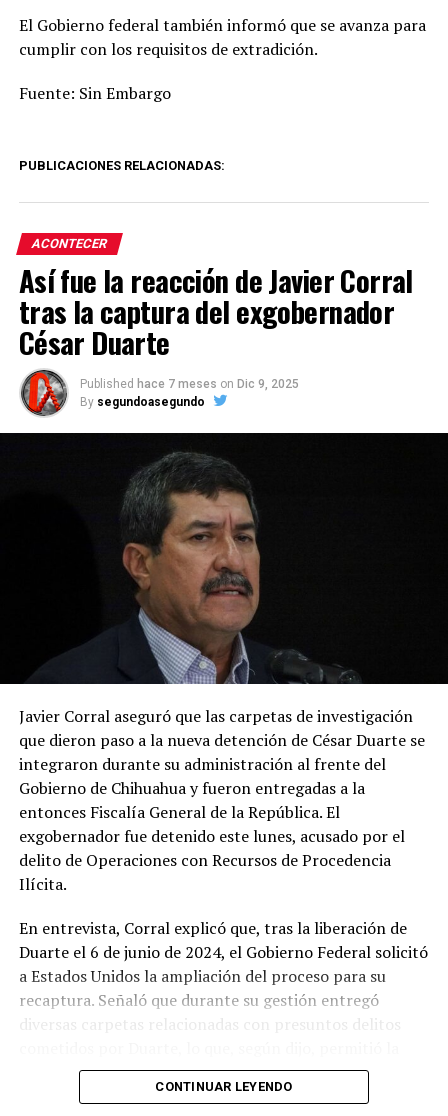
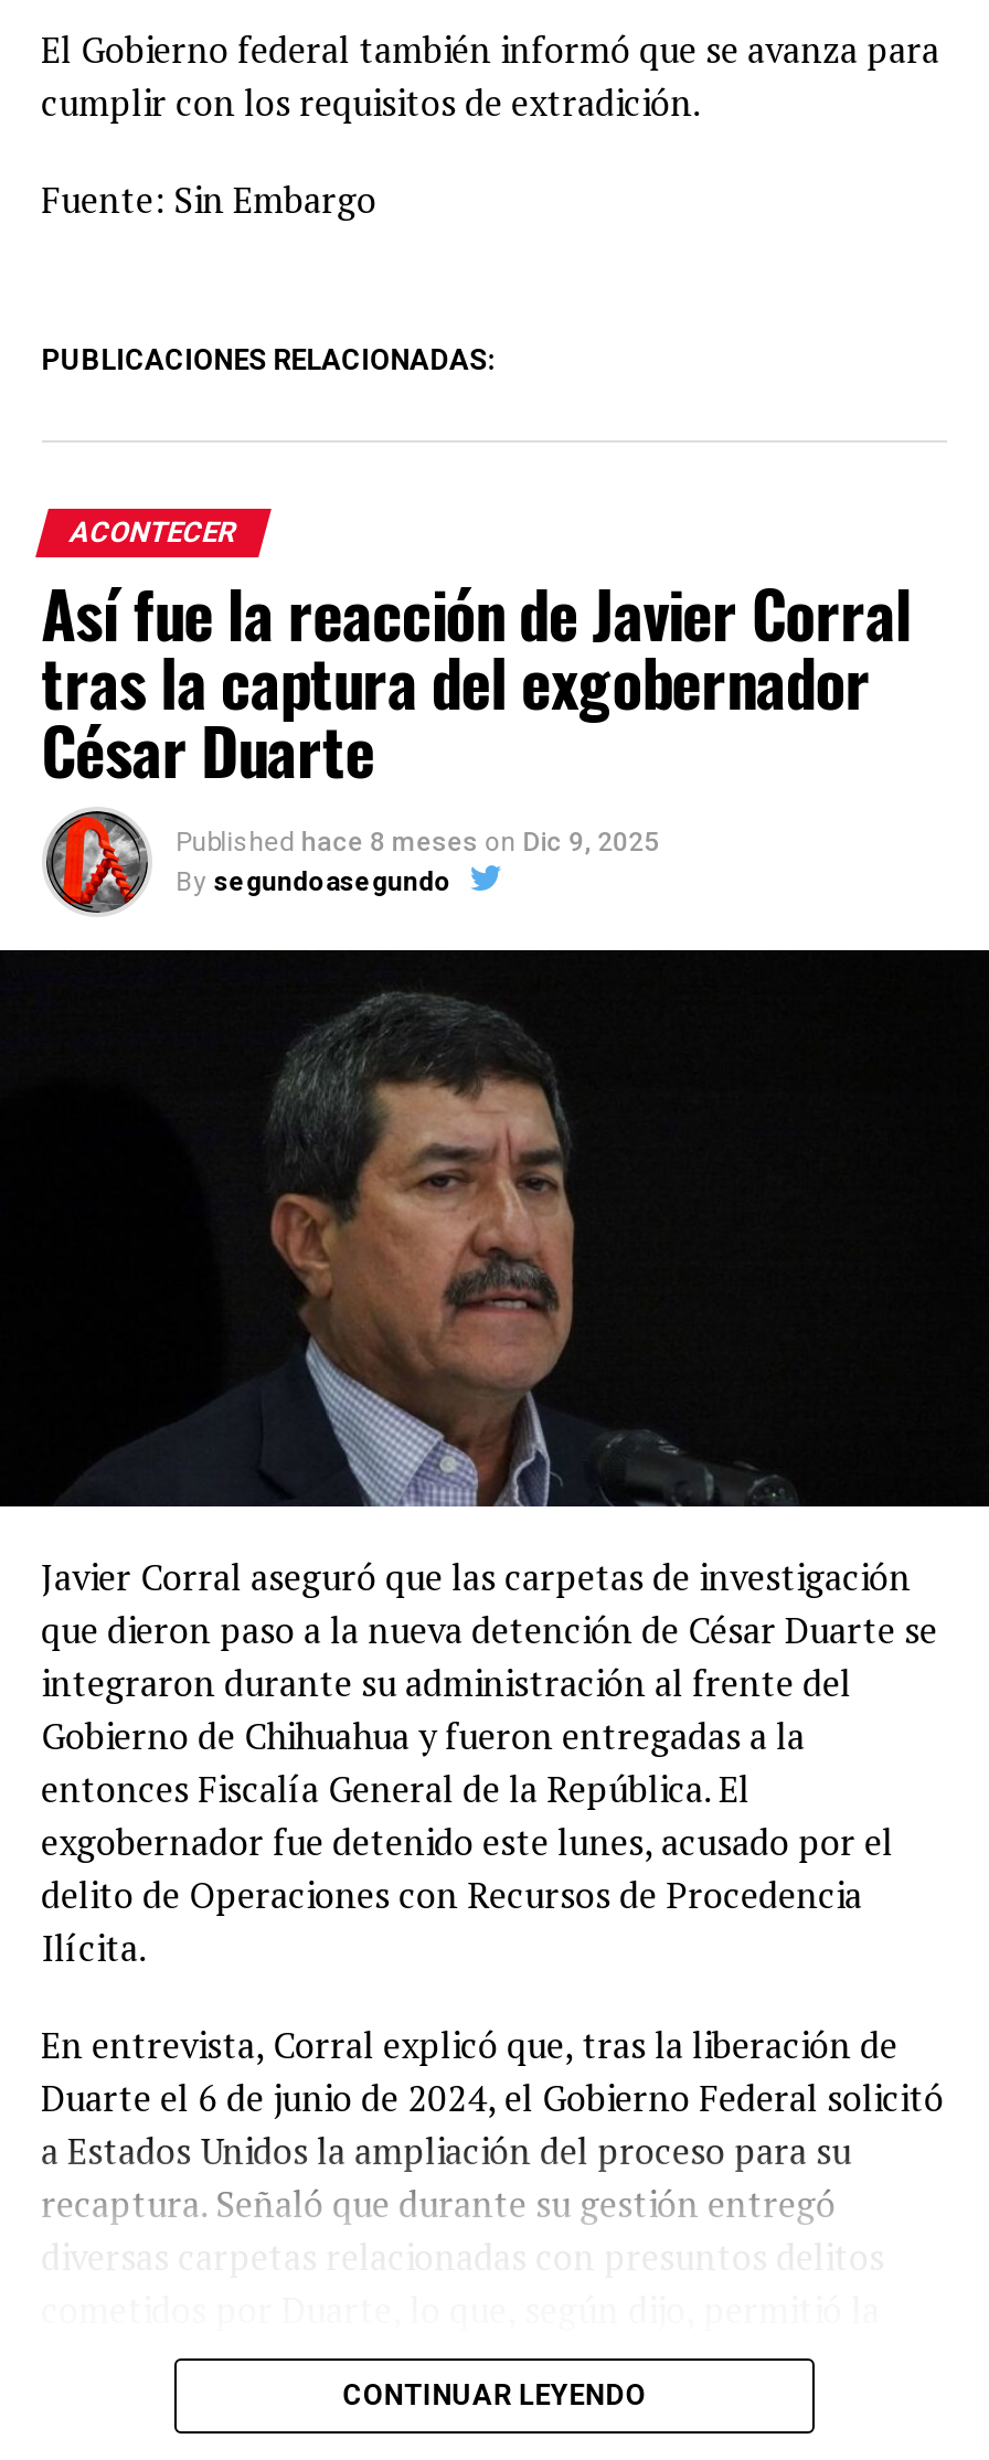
[80,377,299,391] Published hace 7 meses on Dic 9, 2025 -> [176,827,659,858] Published hace 8 meses on Dic 9, 2025

